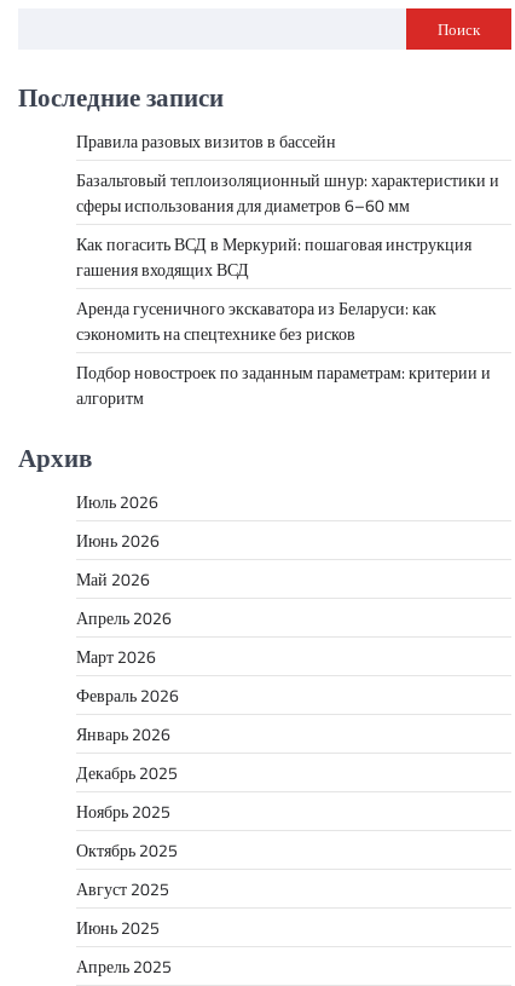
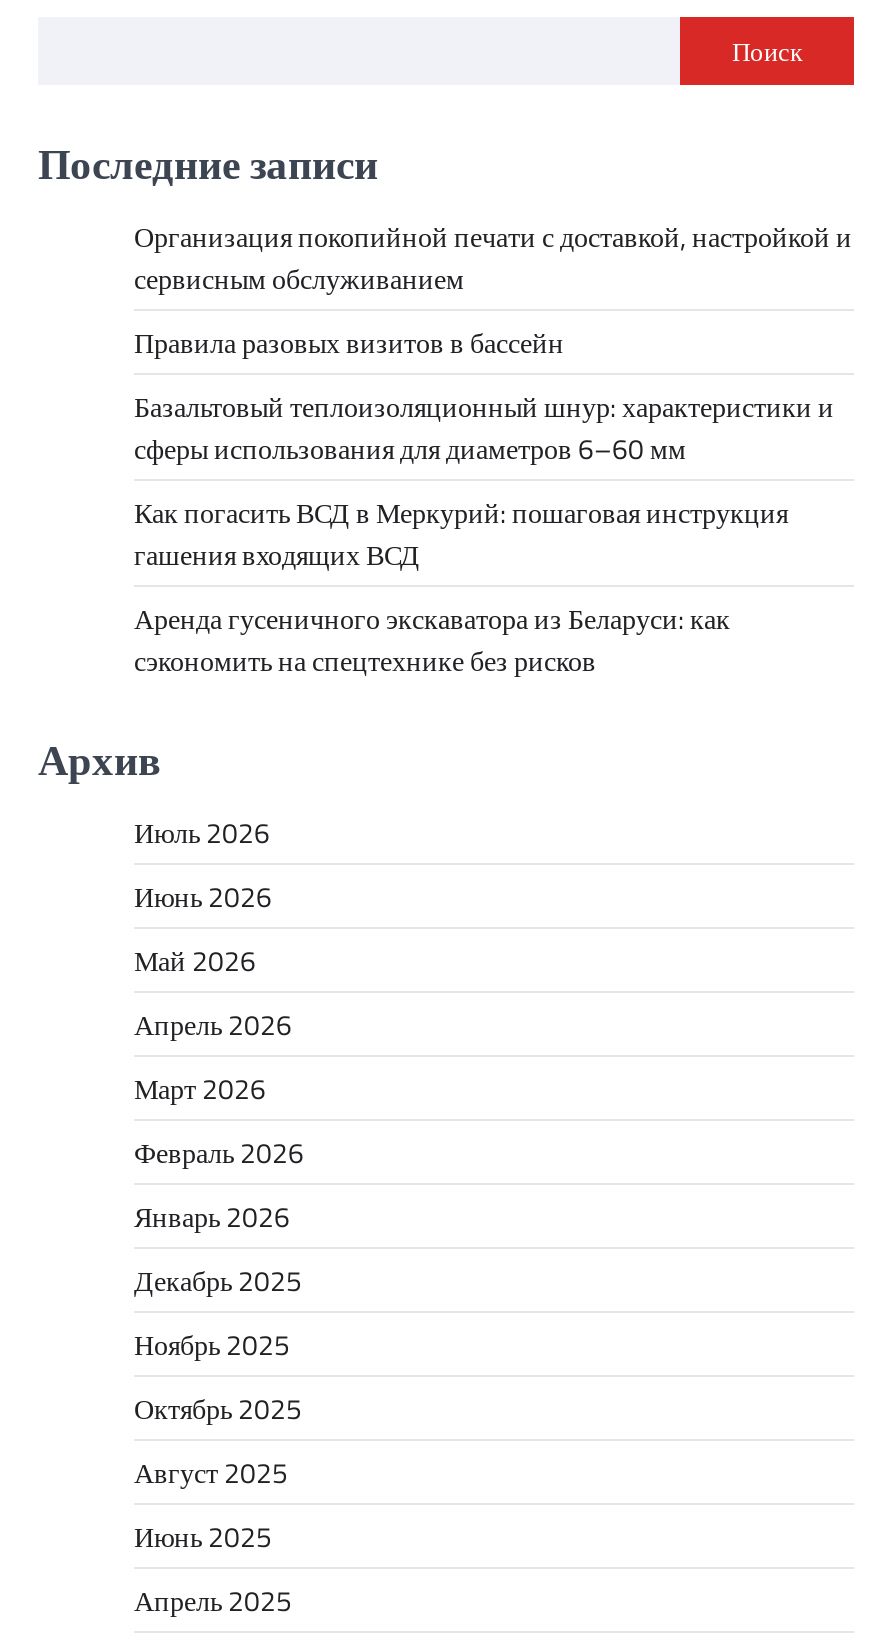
none -> [134,214,852,298] Организация покопийной печати с доставкой, настройкой и | сервисным обслуживанием
moved [76,128,499,346] -> [134,320,834,680]: Правила разовых визитов в бассейн | Базальтовый теплоизоляционный шнур: характеристики и | сферы использования для диаметров 6–60 мм | Как погасить ВСД в Меркурий: пошаговая инструкция | гашения входящих ВСД | Аренда гусеничного экскаватора из Беларуси: как | сэкономить на спецтехнике без рисков
[76,359,491,410] Подбор новостроек по заданным параметрам: критерии и | алгоритм -> none

